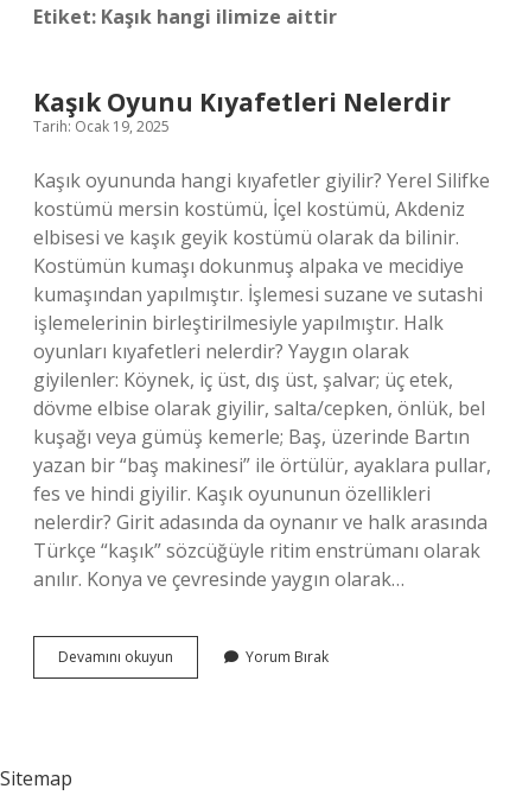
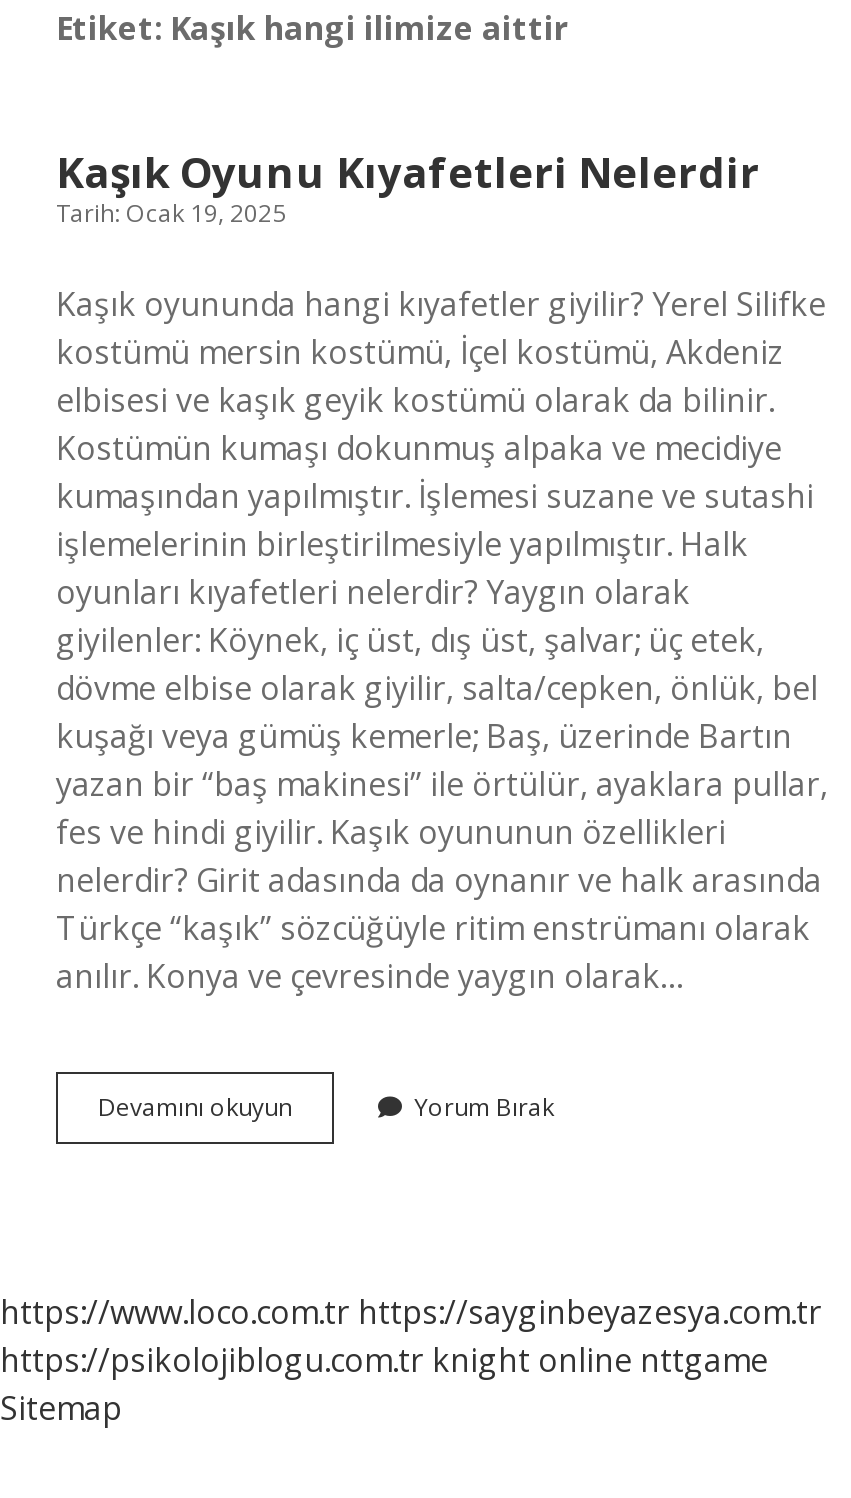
none -> [0,1290,822,1382] https://www.loco.com.tr https://sayginbeyazesya.com.tr | https://psikolojiblogu.com.tr knight online nttgame

